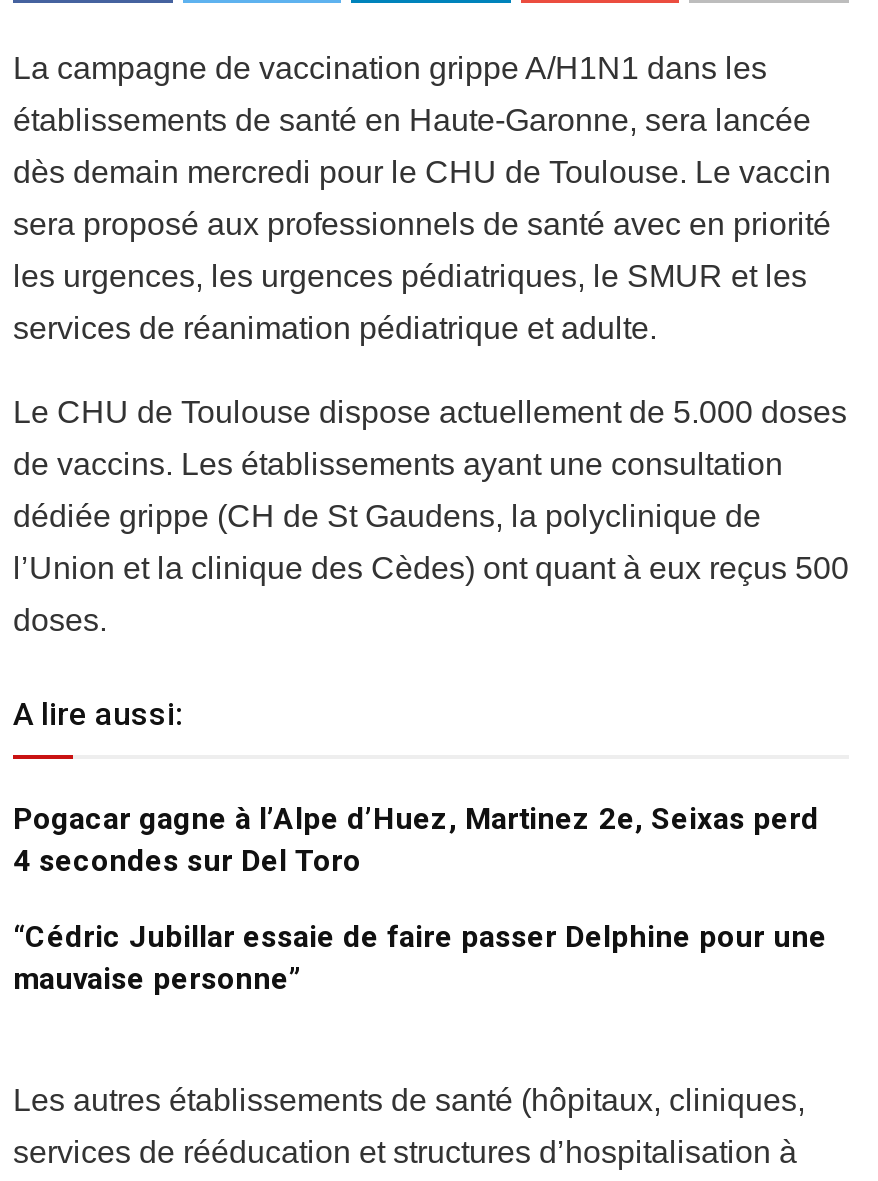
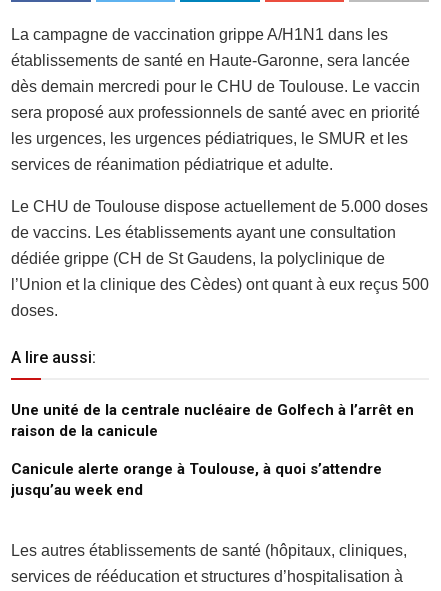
[13,801,819,879] Pogacar gagne à l’Alpe d’Huez, Martinez 2e, Seixas perd | 4 secondes sur Del Toro -> [11,401,414,440] Une unité de la centrale nucléaire de Golfech à l’arrêt en | raison de la canicule
[13,919,827,997] “Cédric Jubillar essaie de faire passer Delphine pour une | mauvaise personne” -> [11,460,382,499] Canicule alerte orange à Toulouse, à quoi s’attendre | jusqu’au week end

